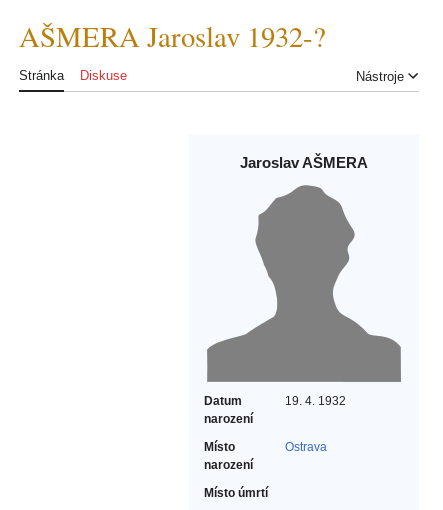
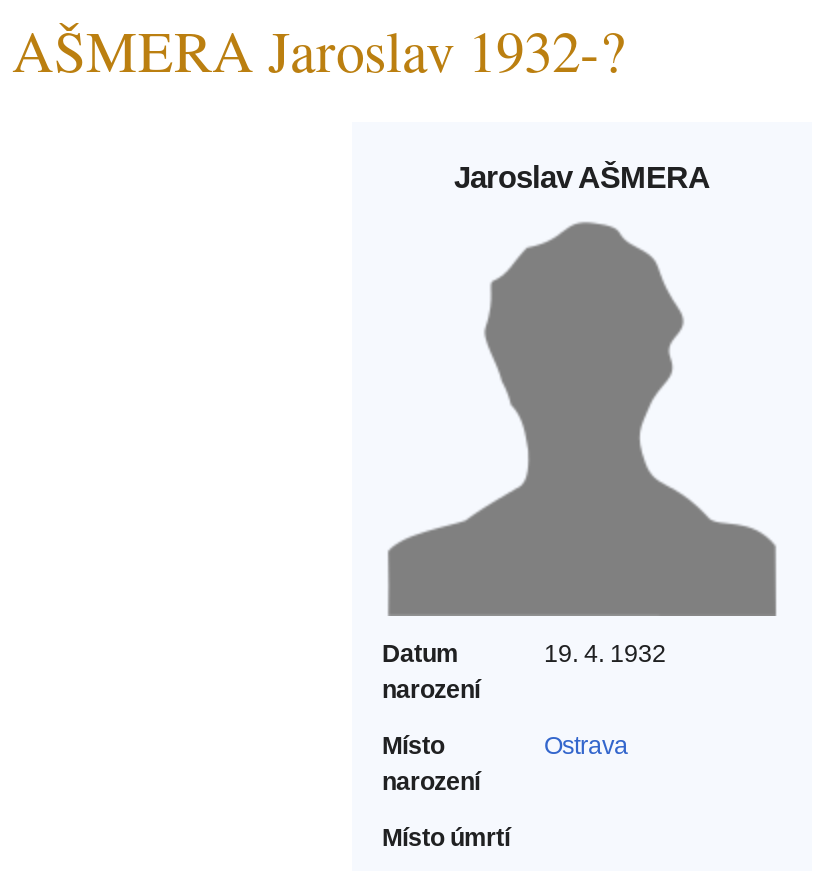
[19,68,404,83] Stránka | Diskuse | Nástroje -> none

